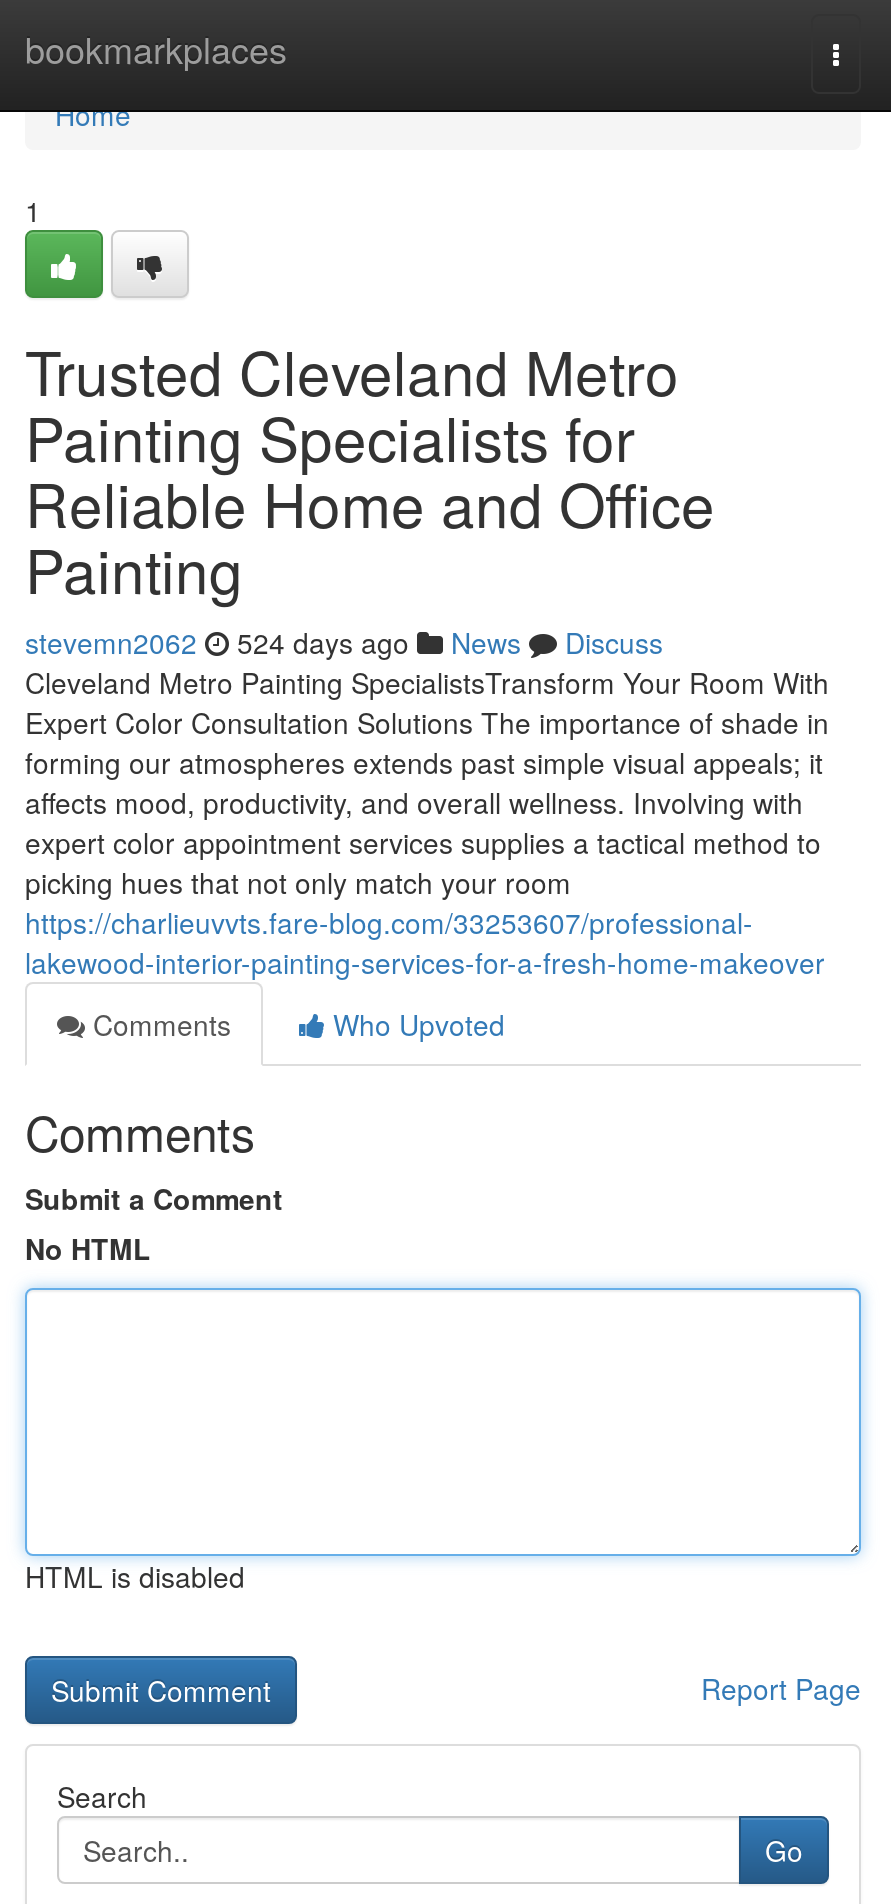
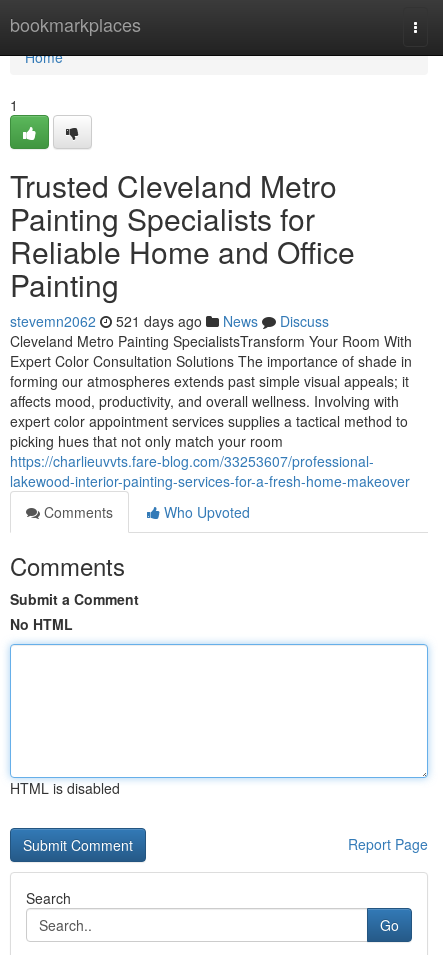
[25,622,663,662] stevemn2062 524 days ago News Discuss -> [10,311,329,331] stevemn2062 521 days ago News Discuss

